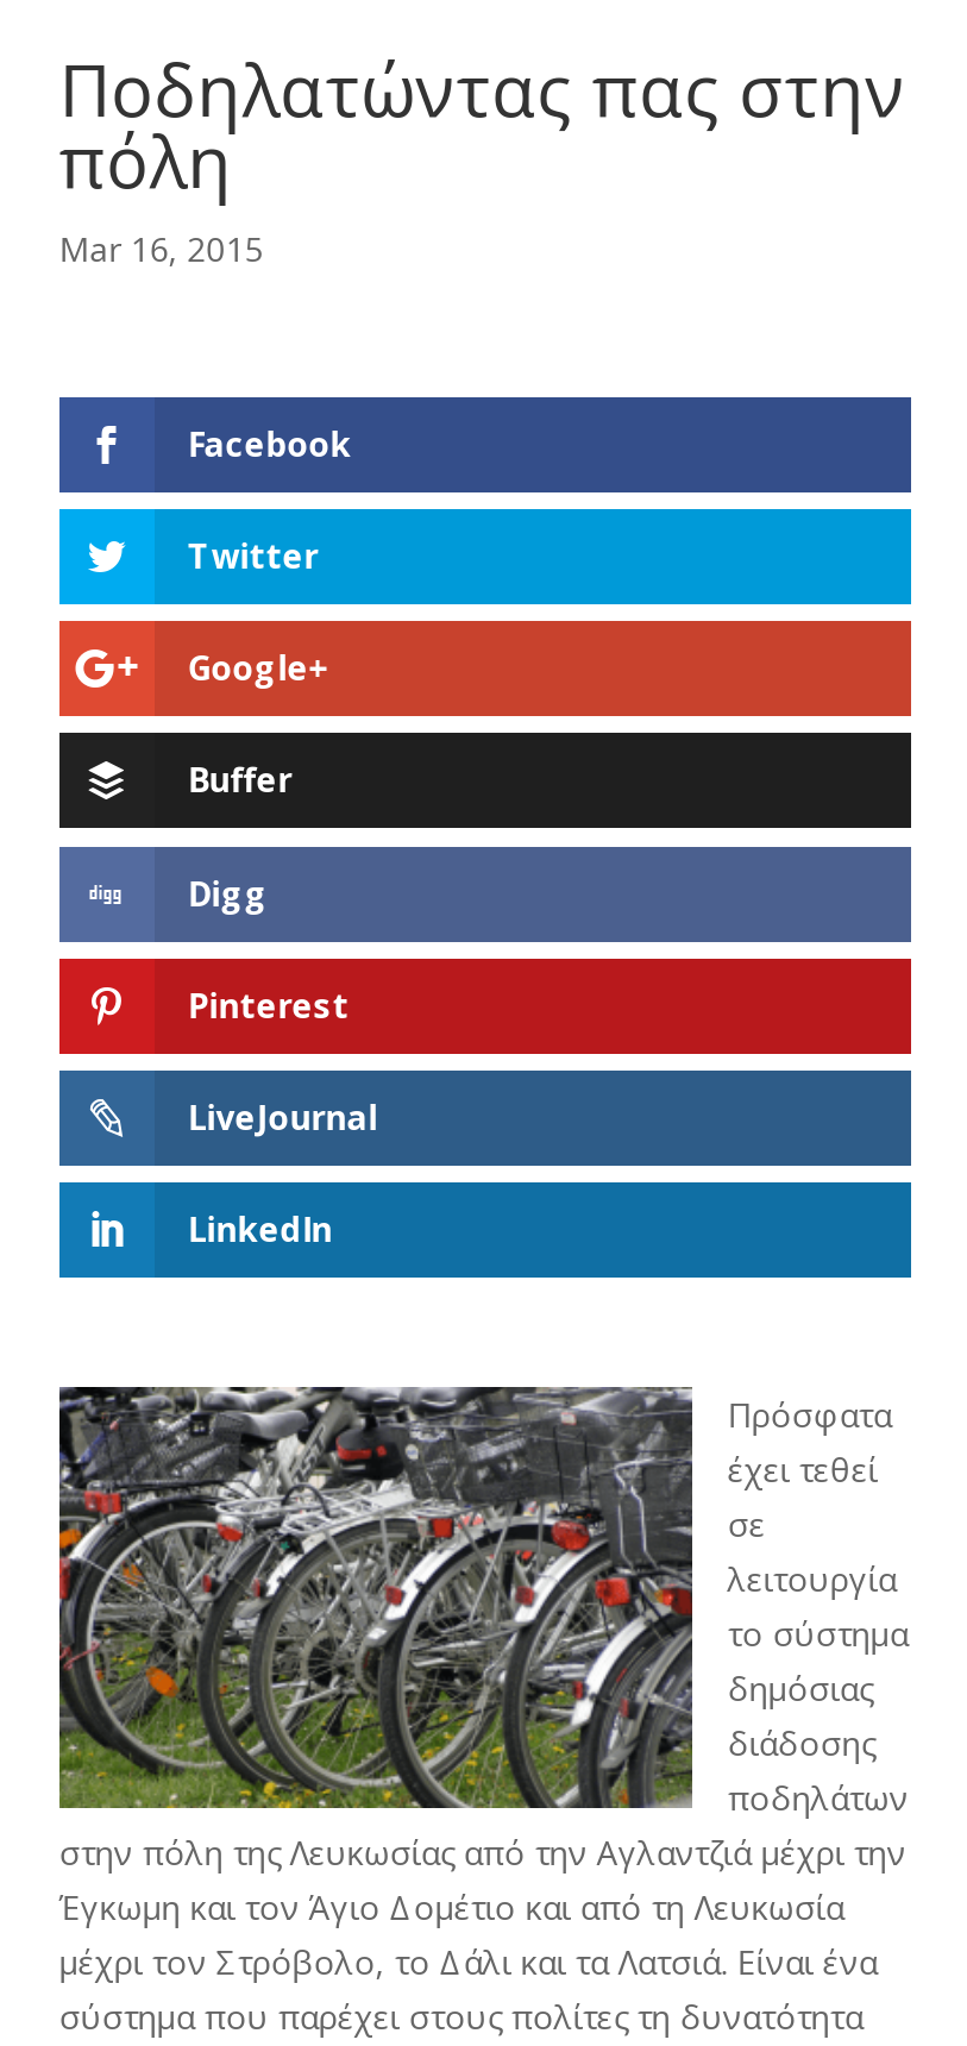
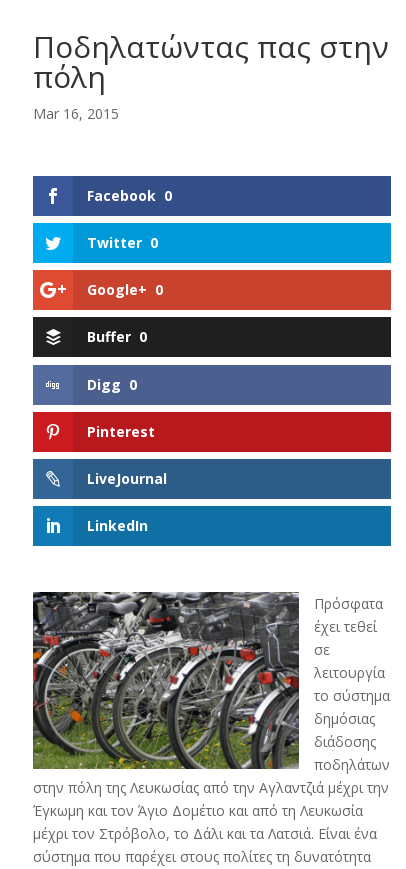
[187,421,352,466] Facebook -> [87,186,172,205] Facebook 0
[187,533,318,579] Twitter -> [87,233,158,252] Twitter 0
[187,645,330,691] Google+ -> [87,280,163,299] Google+ 0
[187,758,292,803] Buffer -> [87,327,147,346] Buffer 0
[187,870,268,915] Digg -> [87,375,137,394] Digg 0

